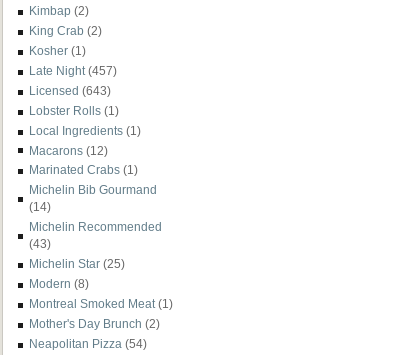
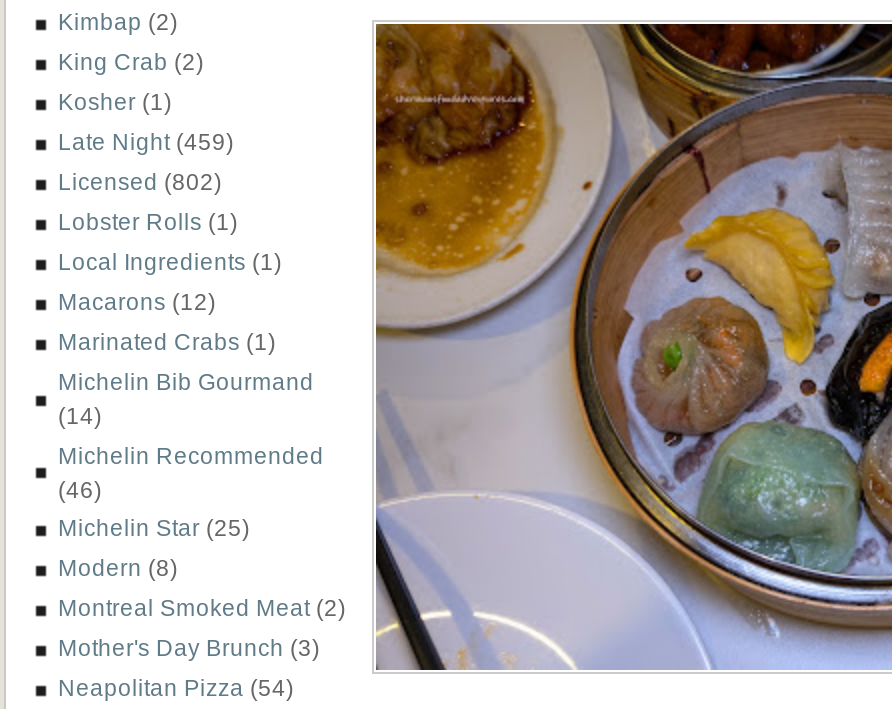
none -> [372,20,886,674] [image]
[29,64,117,77] Late Night (457) -> [58,128,234,154] Late Night (459)
[29,84,111,97] Licensed (643) -> [58,167,222,193] Licensed (802)
[29,237,51,250] (43) -> [58,475,102,501] (46)
[29,297,173,310] Montreal Smoked Meat (1) -> [58,594,346,620] Montreal Smoked Meat (2)
[29,317,160,330] Mother's Day Brunch (2) -> [58,634,320,660] Mother's Day Brunch (3)

